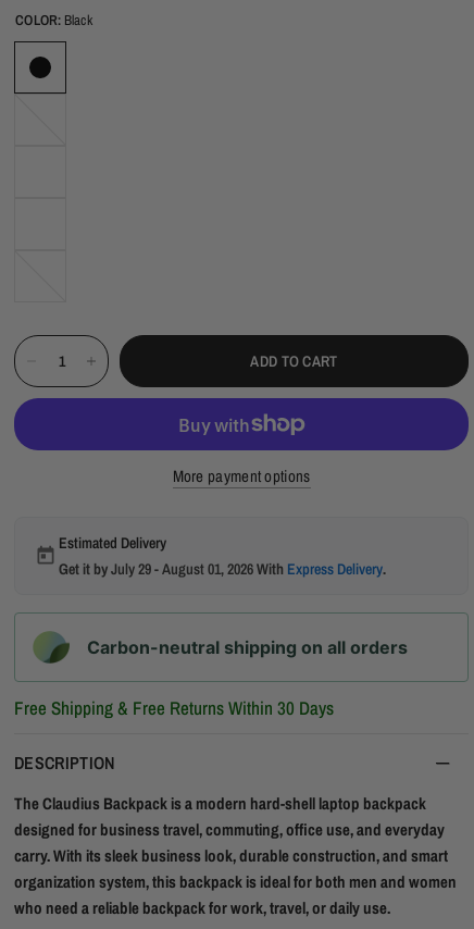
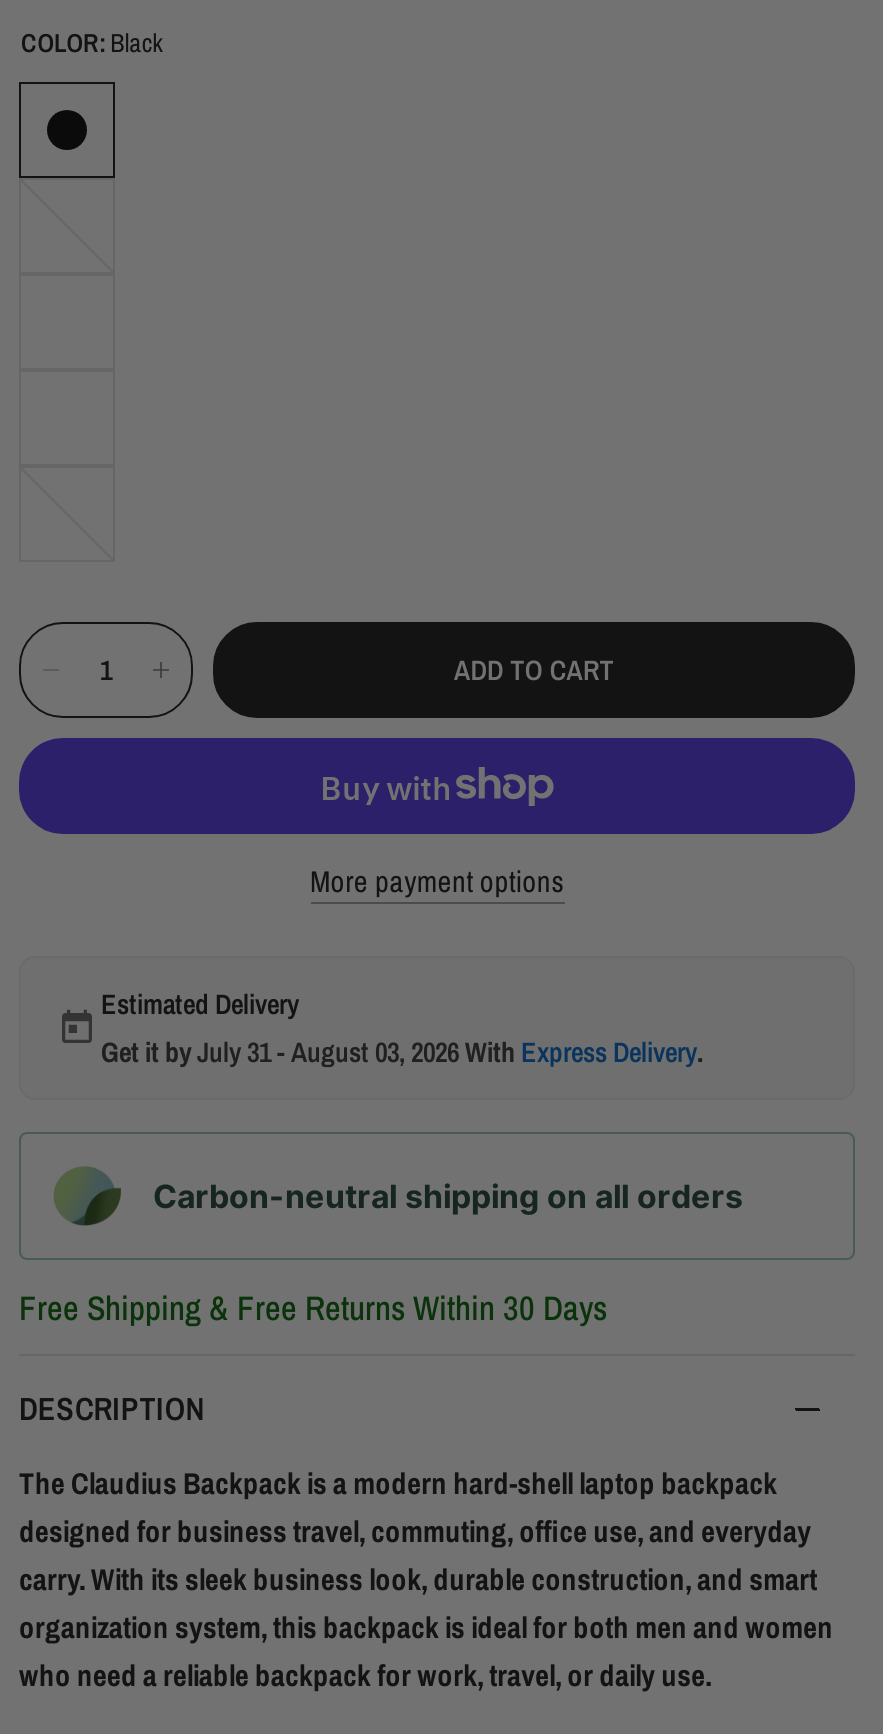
[59,559,386,579] Get it byJuly 29 - August 01, 2026With Express Delivery. -> [101,1034,703,1070] Get it byJuly 31 - August 03, 2026With Express Delivery.

